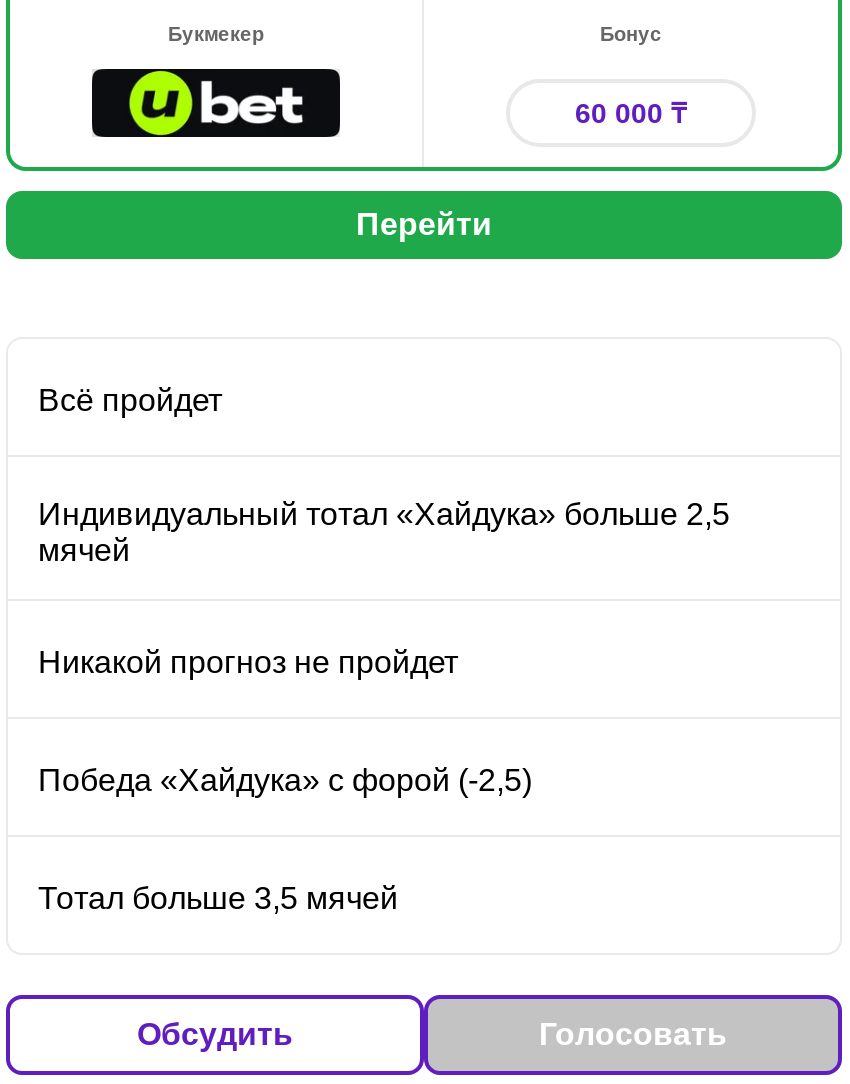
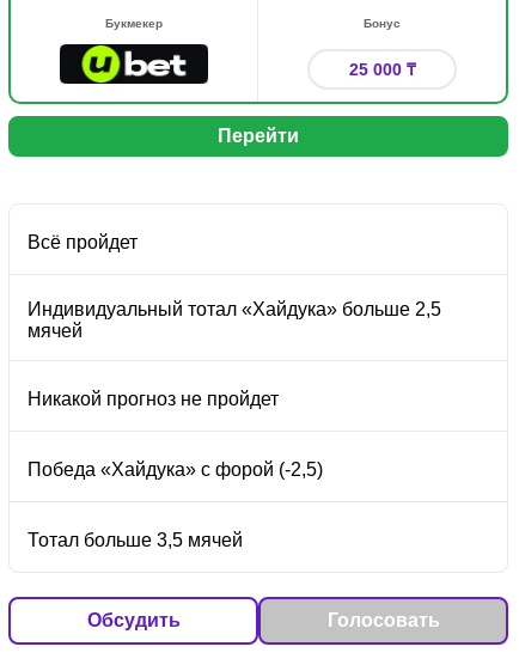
[575,97,687,129] 60 000 ₸ -> [349,60,416,79] 25 000 ₸

